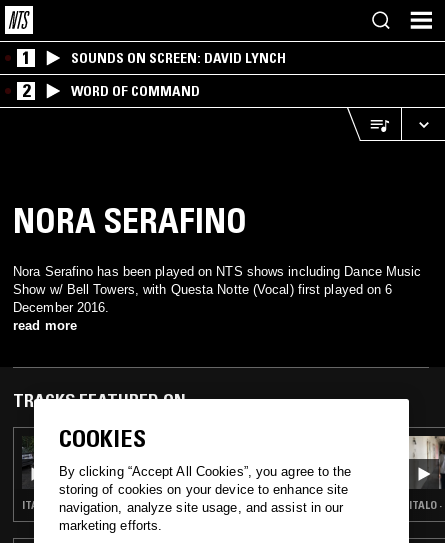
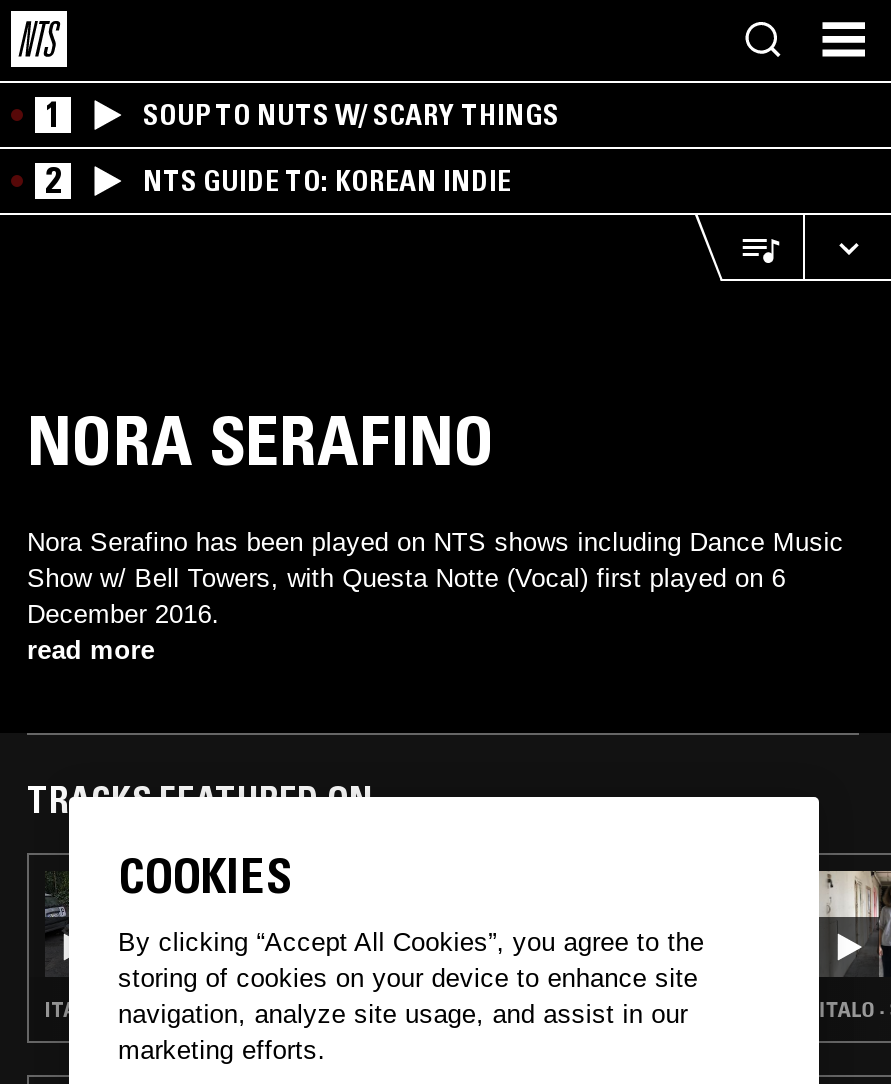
[71,49,286,67] SOUNDS ON SCREEN: DAVID LYNCH -> [143,97,559,133] SOUP TO NUTS W/ SCARY THINGS
[71,82,200,100] WORD OF COMMAND -> [143,163,511,199] NTS GUIDE TO: KOREAN INDIE

